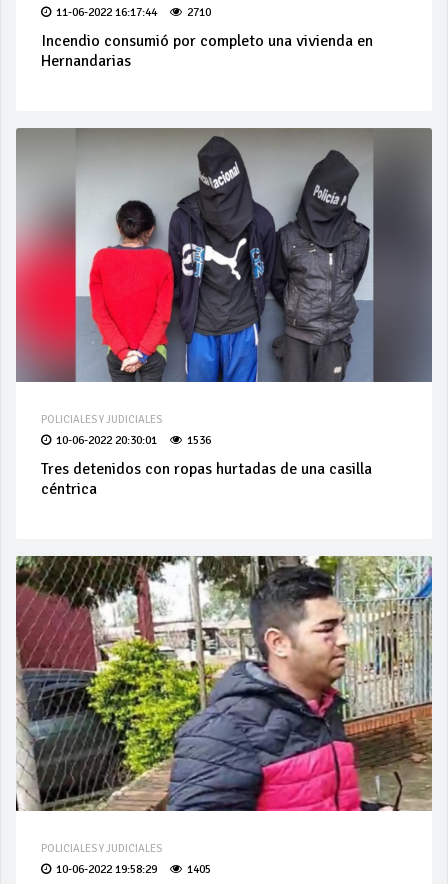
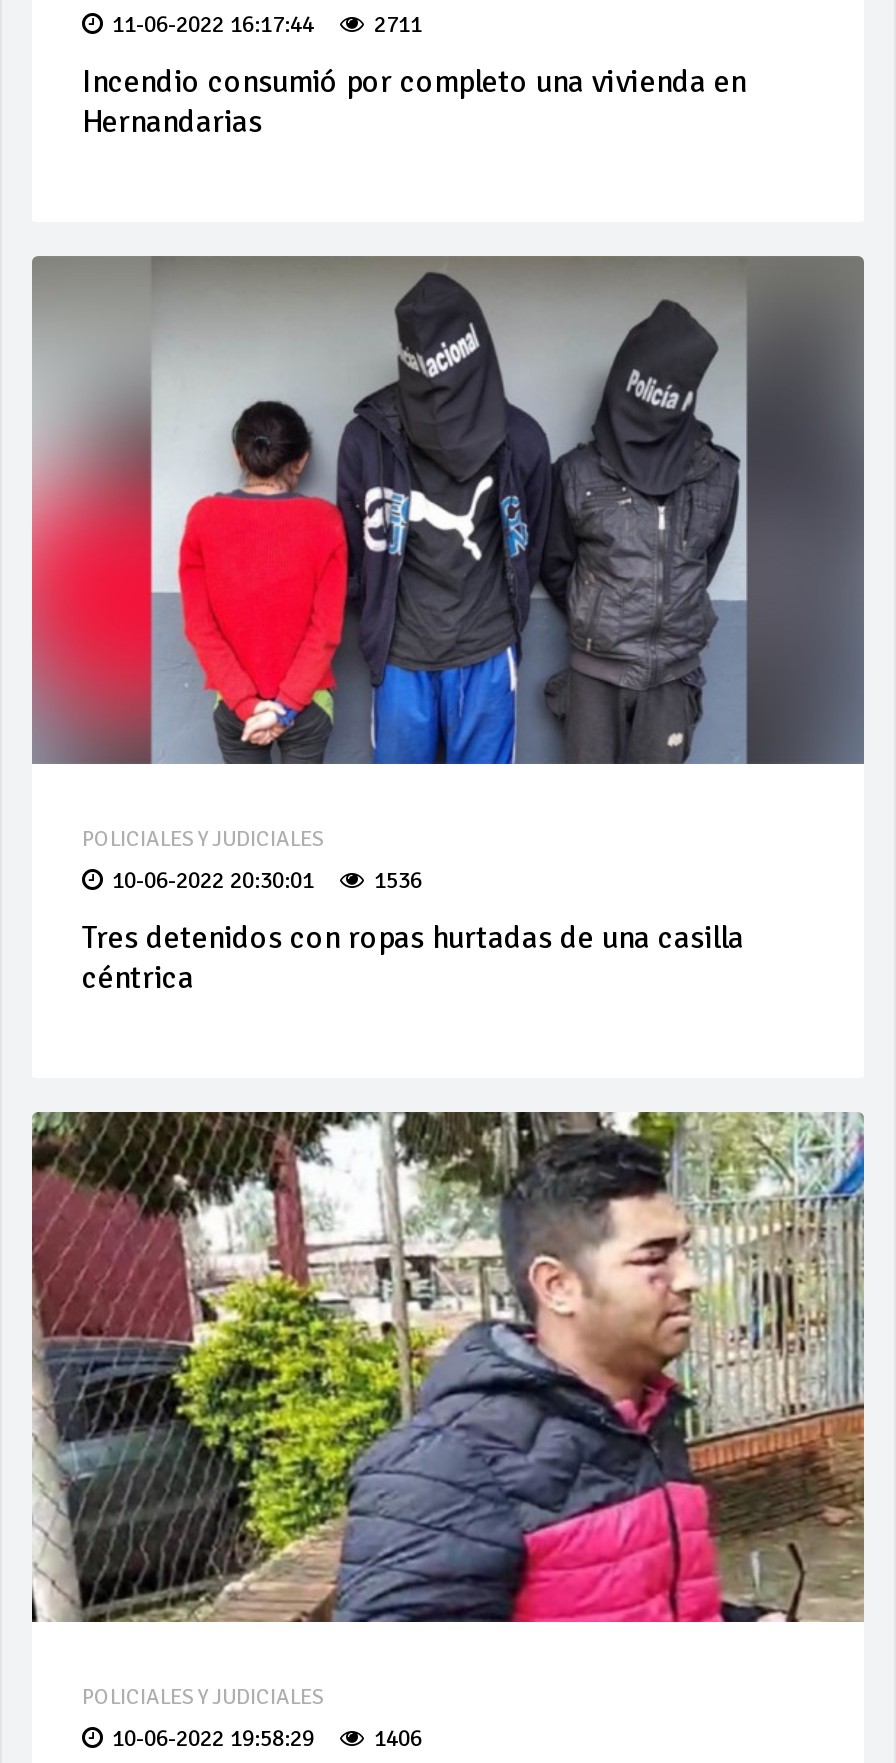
[56,5,211,20] 11-06-2022 16:17:44 2710 -> [112,9,422,39] 11-06-2022 16:17:44 2711
[56,862,211,877] 10-06-2022 19:58:29 1405 -> [112,1724,422,1754] 10-06-2022 19:58:29 1406

